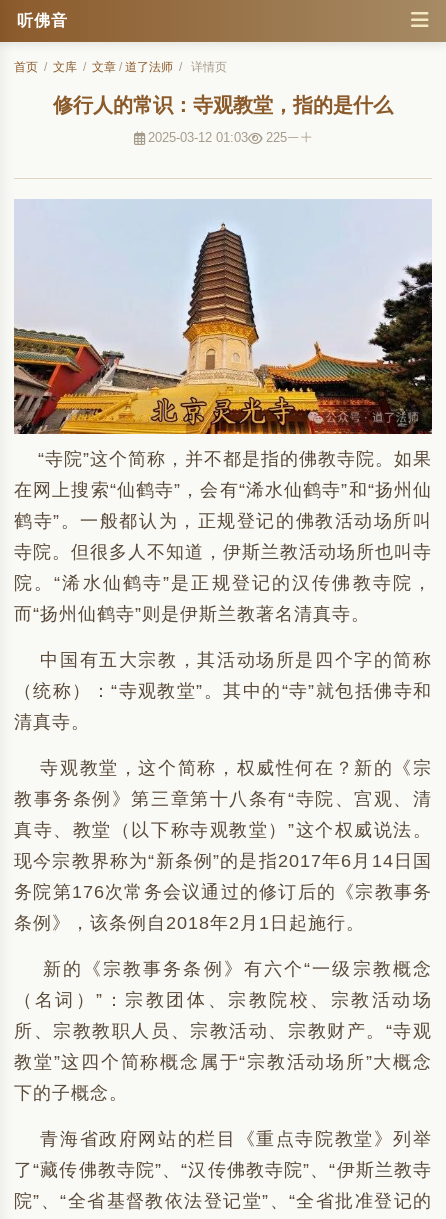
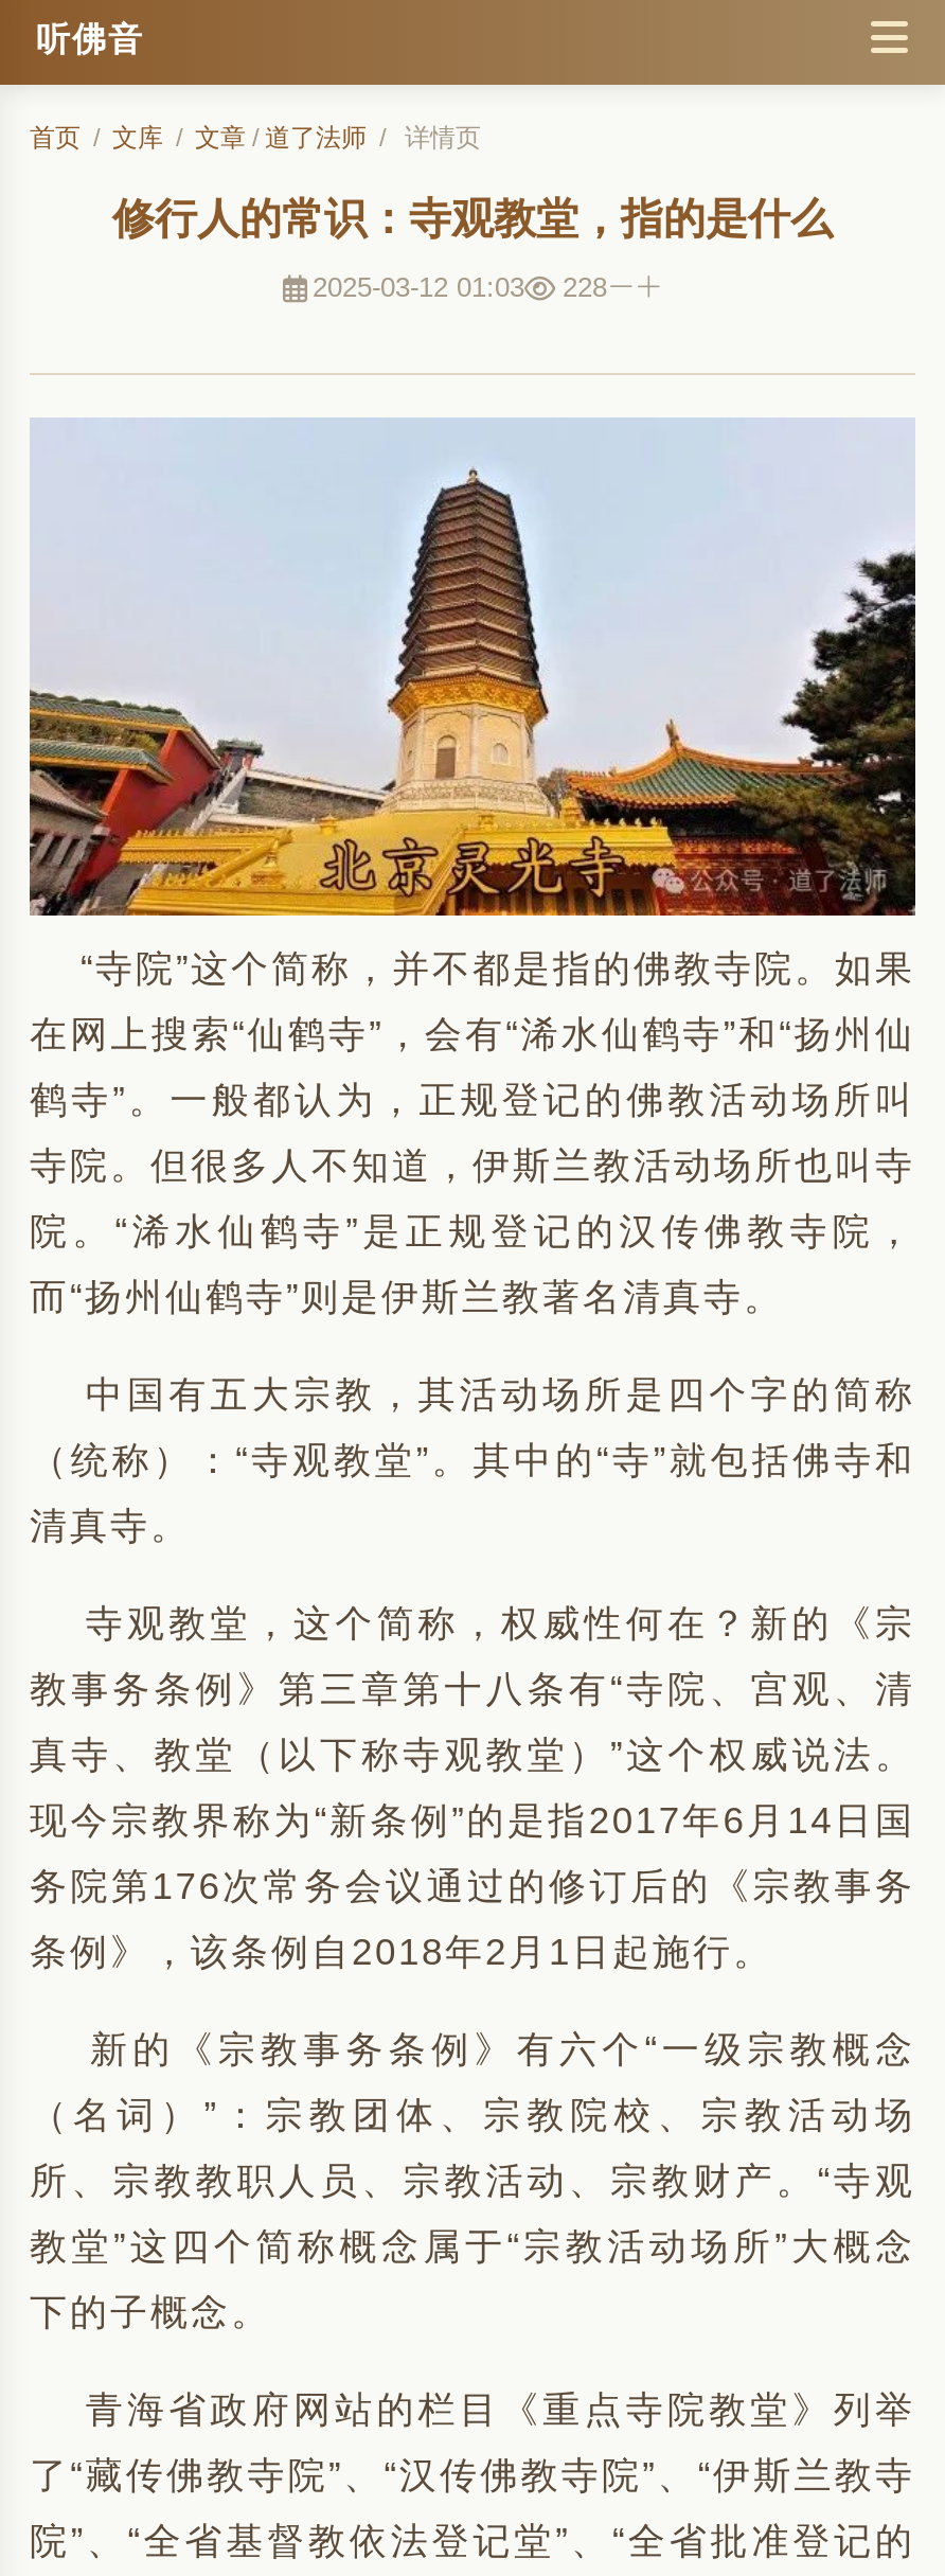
[147,130,286,145] 2025-03-12 01:03 225 -> [313,271,607,303] 2025-03-12 01:03 228

